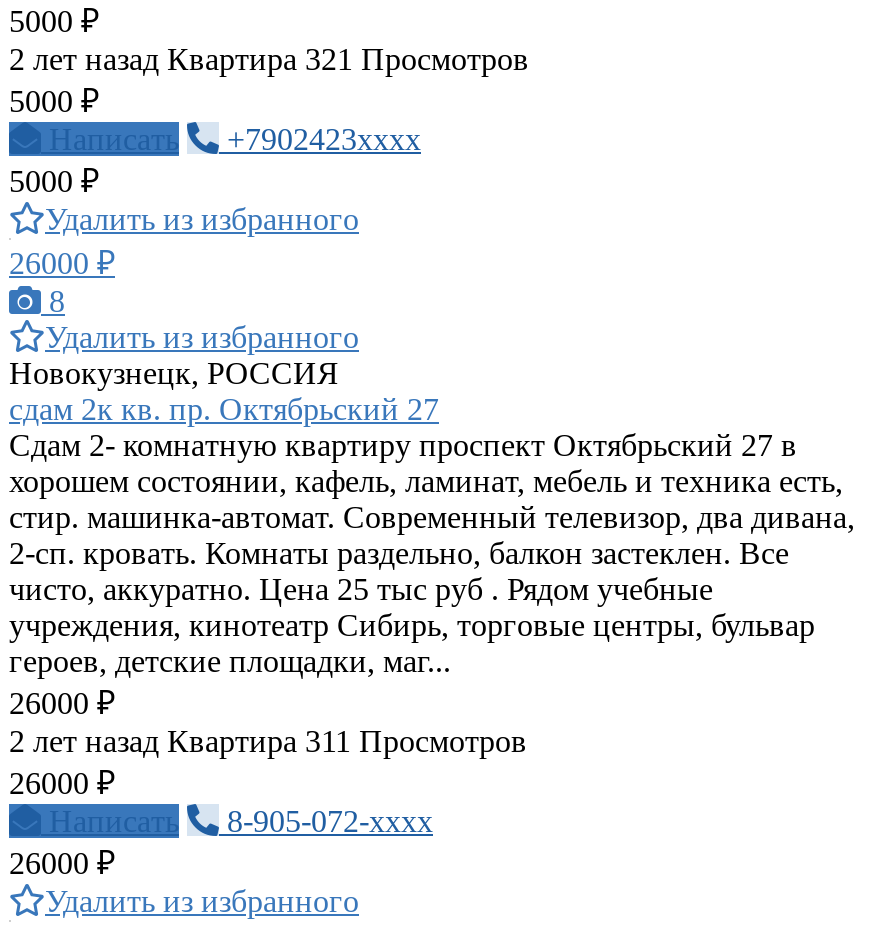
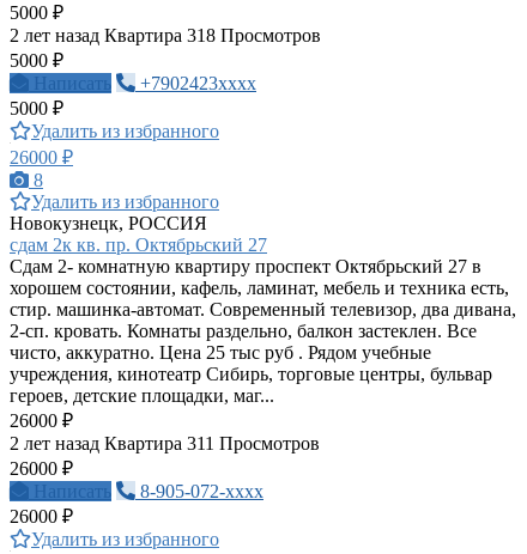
[9,43,529,77] 2 лет назад Квартира 321 Просмотров -> [10,26,321,46] 2 лет назад Квартира 318 Просмотров

